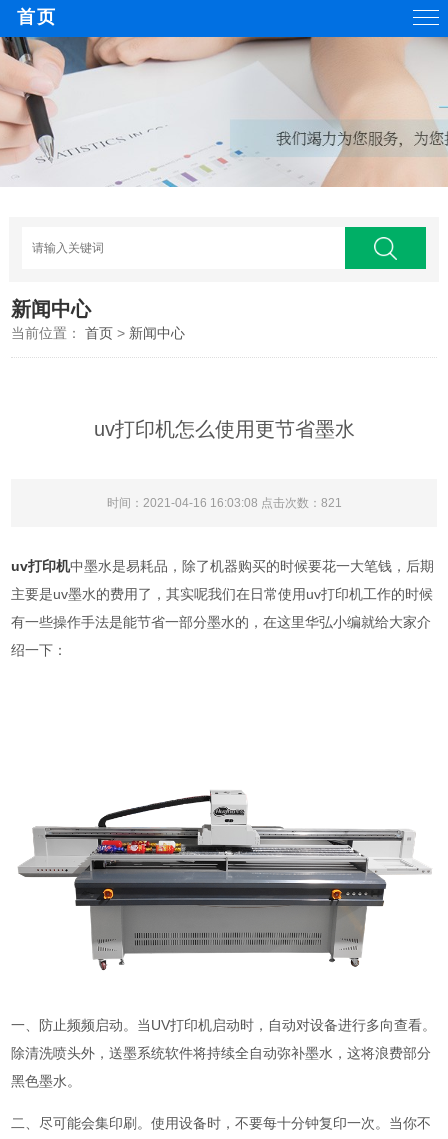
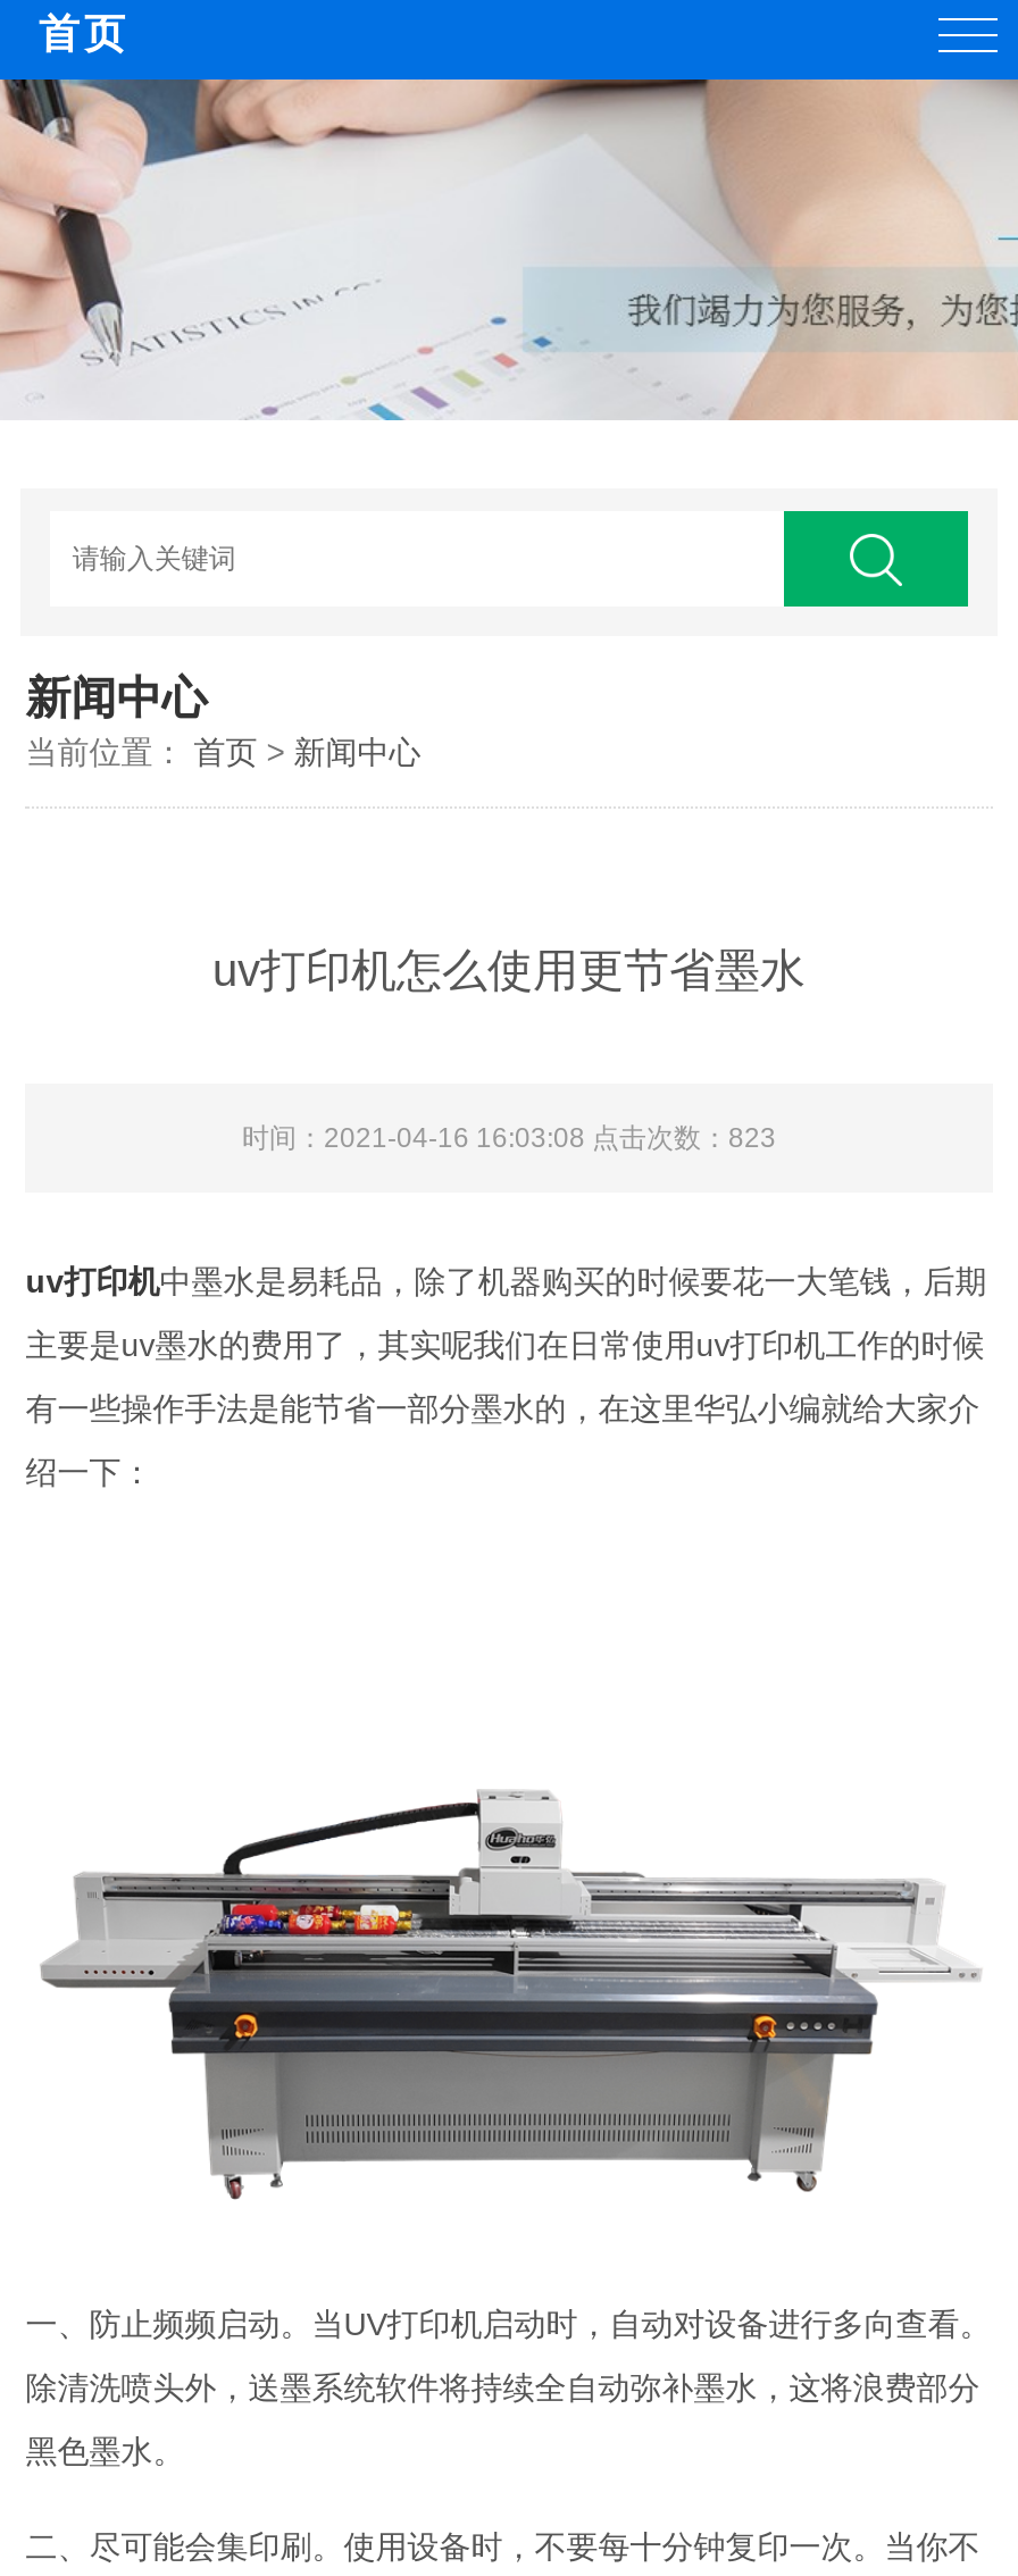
[106,496,341,510] 时间：2021-04-16 16:03:08 点击次数：821 -> [242,1123,776,1154] 时间：2021-04-16 16:03:08 点击次数：823

